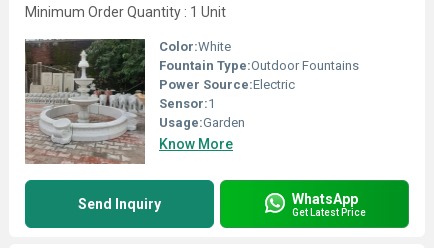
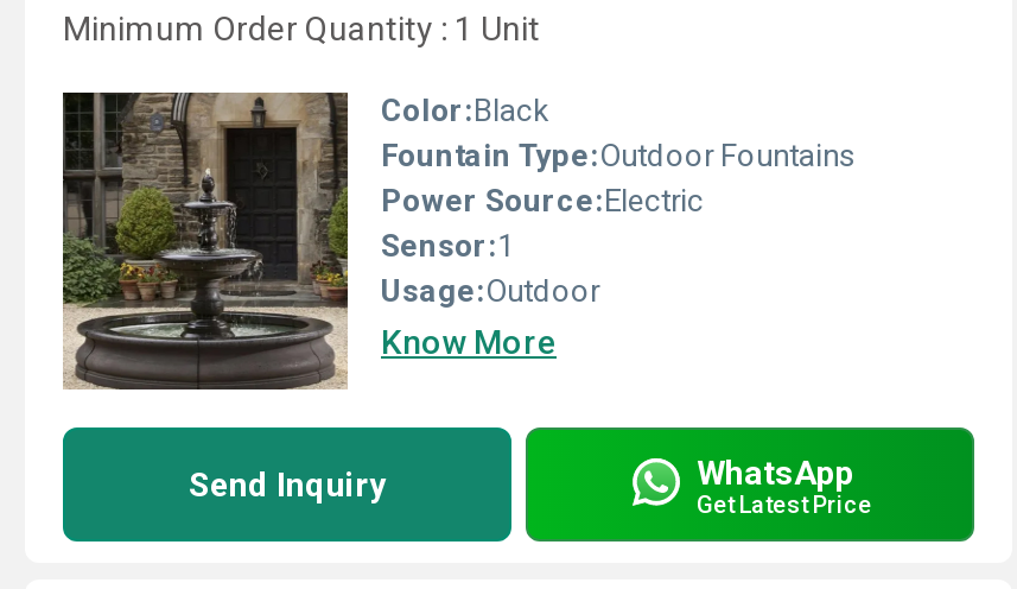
[25,38,231,165] [image] | Color:White -> [63,90,549,392] [image] | Color:Black
[159,115,245,130] Usage:Garden -> [381,273,599,309] Usage:Outdoor

